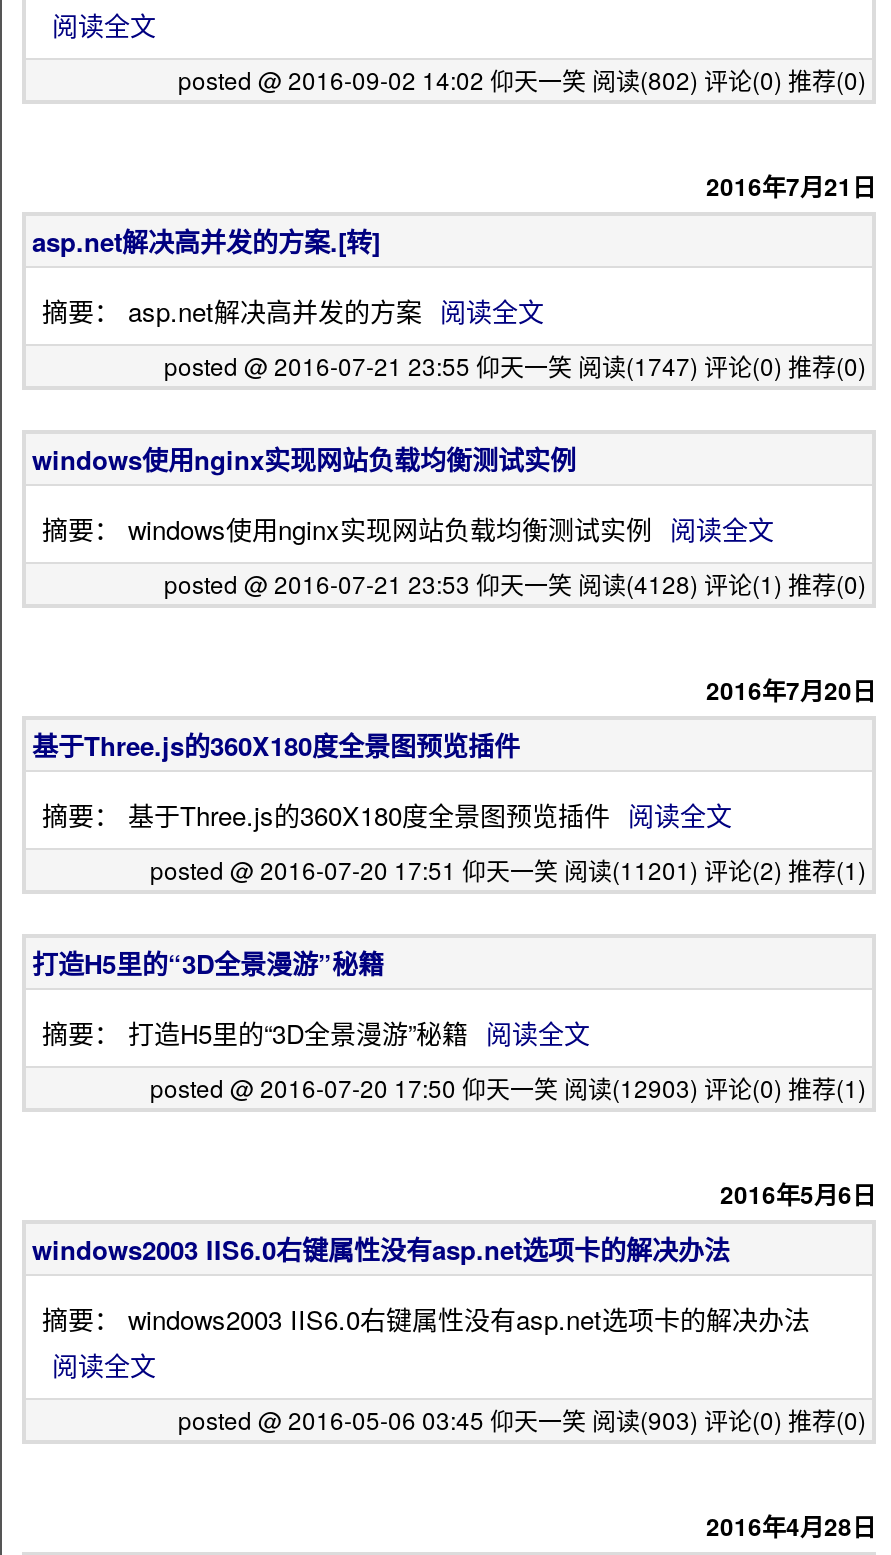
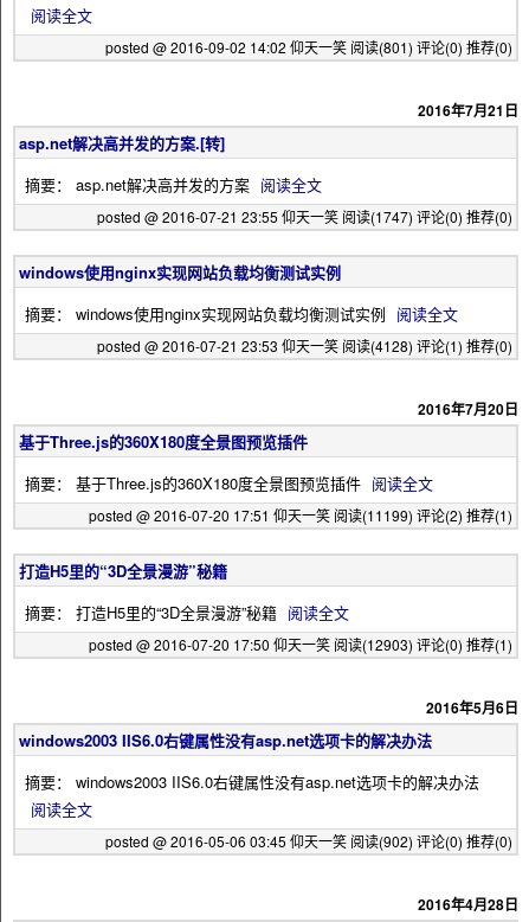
[178,62,866,96] posted @ 2016-09-02 14:02 仰天一笑阅读(802) 评论(0) 推荐(0) -> [105,37,512,57] posted @ 2016-09-02 14:02 仰天一笑阅读(801) 评论(0) 推荐(0)
[150,852,866,886] posted @ 2016-07-20 17:51 仰天一笑阅读(11201) 评论(2) 推荐(1) -> [89,505,512,525] posted @ 2016-07-20 17:51 仰天一笑阅读(11199) 评论(2) 推荐(1)
[178,1402,866,1436] posted @ 2016-05-06 03:45 仰天一笑阅读(903) 评论(0) 推荐(0) -> [105,831,512,851] posted @ 2016-05-06 03:45 仰天一笑阅读(902) 评论(0) 推荐(0)

